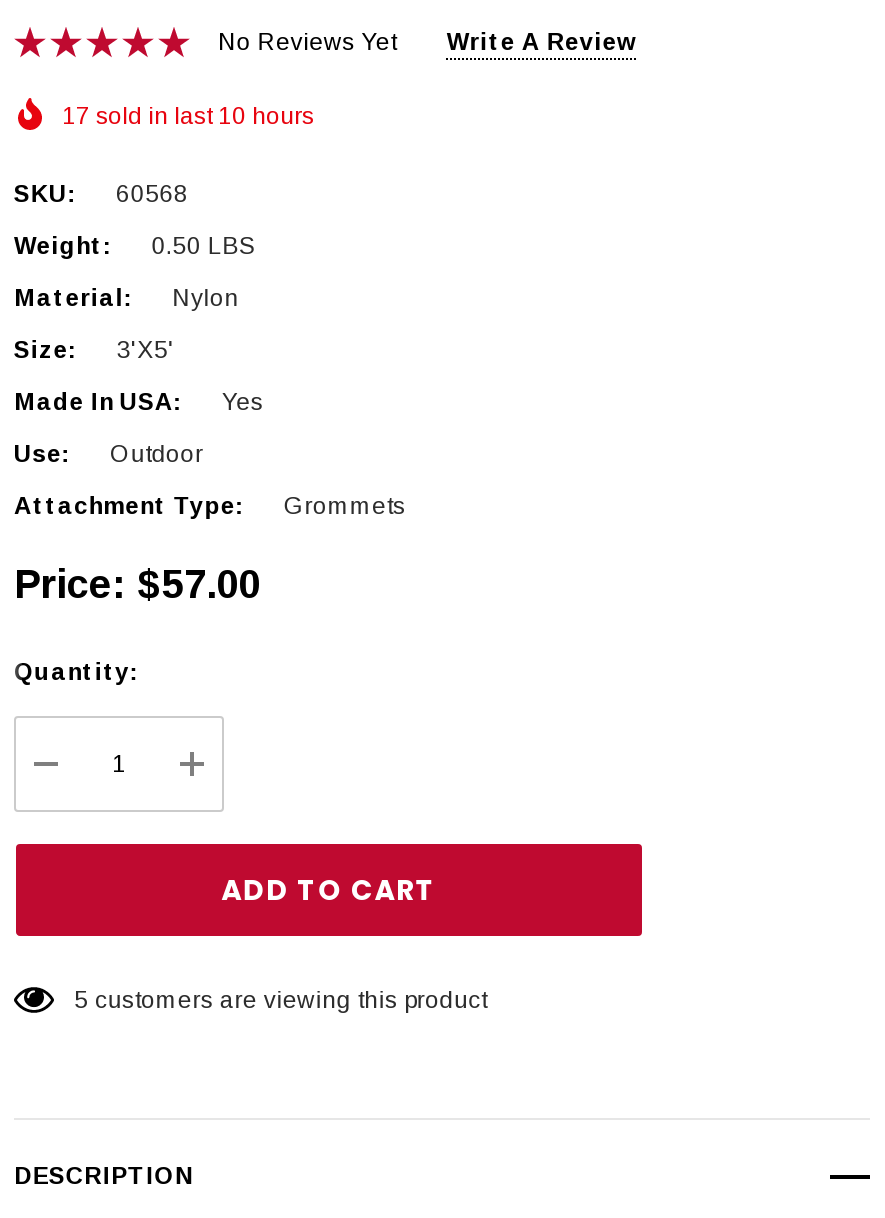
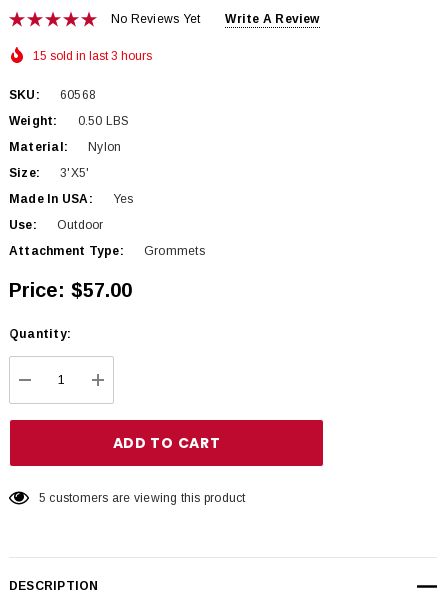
[62,103,314,131] 17 sold in last 10 hours -> [33,49,152,63] 15 sold in last 3 hours

